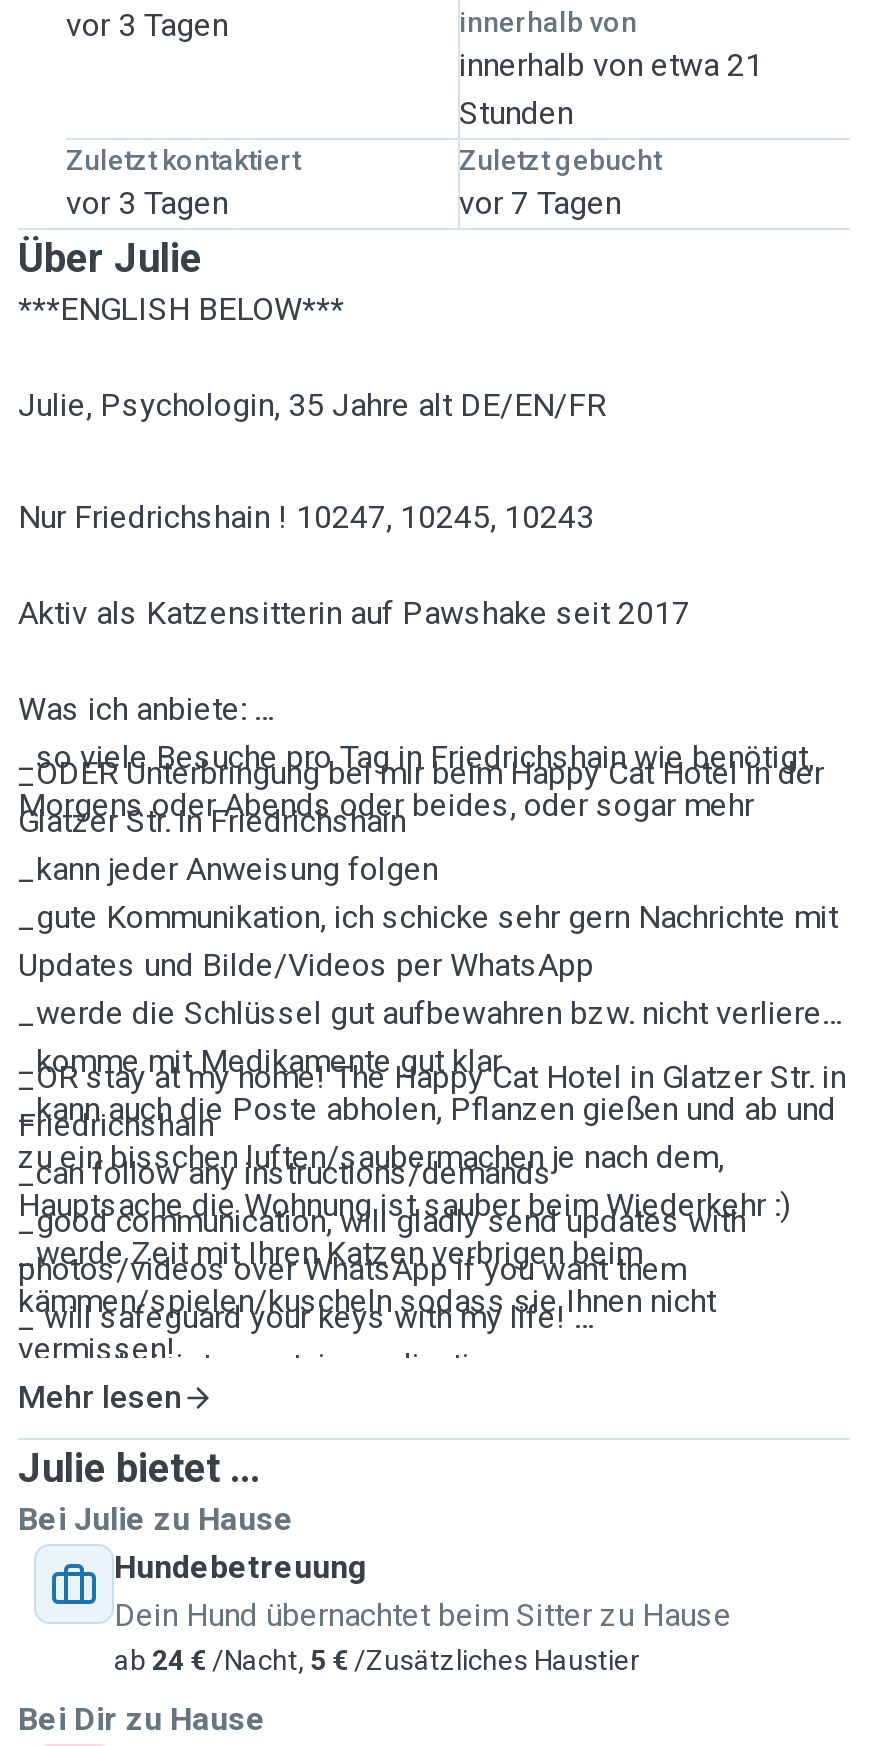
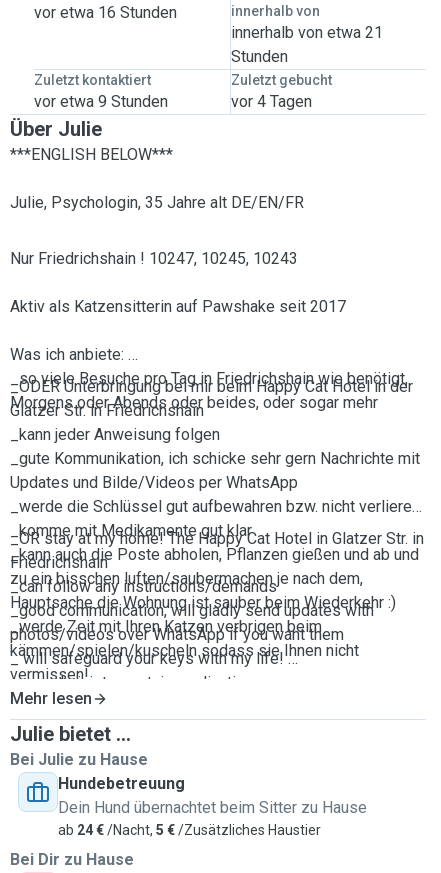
[66,6,228,44] vor 3 Tagen -> [34,3,177,22] vor etwa 16 Stunden
[66,184,228,222] vor 3 Tagen -> [34,92,168,111] vor etwa 9 Stunden
[459,184,621,222] vor 7 Tagen -> [230,92,311,111] vor 4 Tagen

